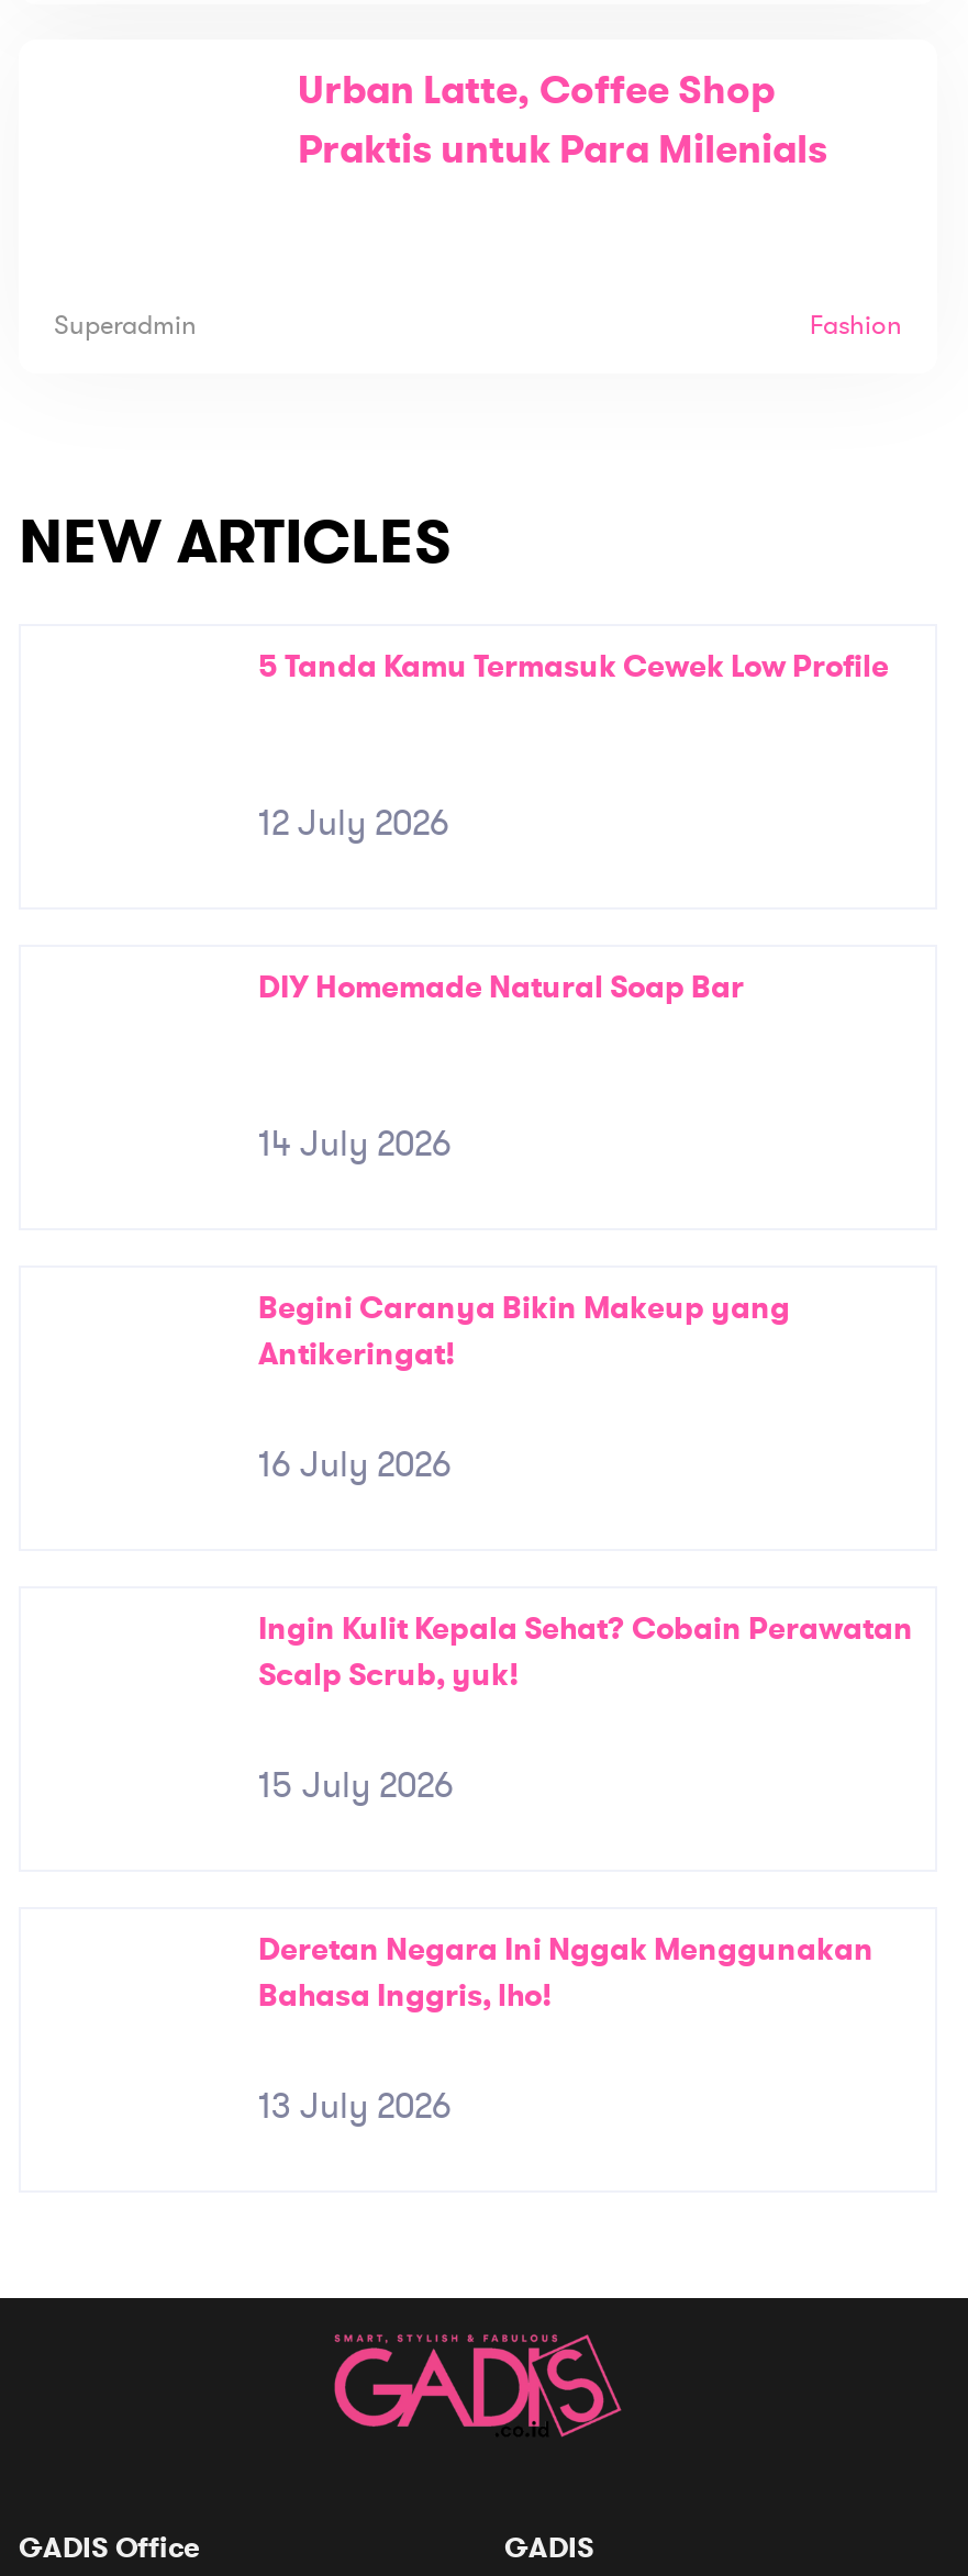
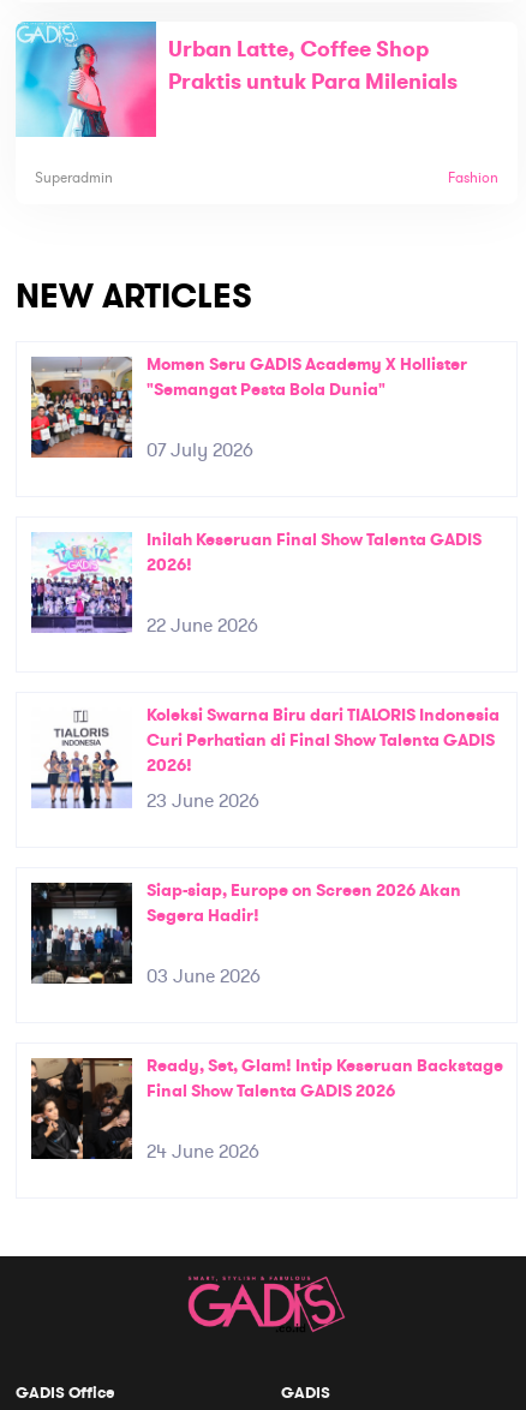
none -> [14,20,157,138] [image]
none -> [30,356,133,459] [image]
none -> [30,532,133,634] [image]
none -> [30,710,130,809] [image]
none -> [30,882,133,985] [image]
none -> [30,1057,133,1160] [image]
[258,646,913,2132] 5 Tanda Kamu Termasuk Cewek Low Profile | 12 July 2026 | DIY Homemade Natural Soap Bar | 14 July 2026 | Begini Caranya Bikin Makeup yang | Antikeringat! | 16 July 2026 | Ingin Kulit Kepala Sehat? Cobain Perawatan | Scalp Scrub, yuk! | 15 July 2026 | Deretan Negara Ini Nggak Menggunakan | Bahasa Inggris, lho! | 13 July 2026 -> [147,353,503,1165] Momen Seru GADIS Academy X Hollister | "Semangat Pesta Bola Dunia" | 07 July 2026 | Inilah Keseruan Final Show Talenta GADIS | 2026! | 22 June 2026 | Koleksi Swarna Biru dari TIALORIS Indonesia | Curi Perhatian di Final Show Talenta GADIS | 2026! | 23 June 2026 | Siap-siap, Europe on Screen 2026 Akan | Segera Hadir! | 03 June 2026 | Ready, Set, Glam! Intip Keseruan Backstage | Final Show Talenta GADIS 2026 | 24 June 2026

